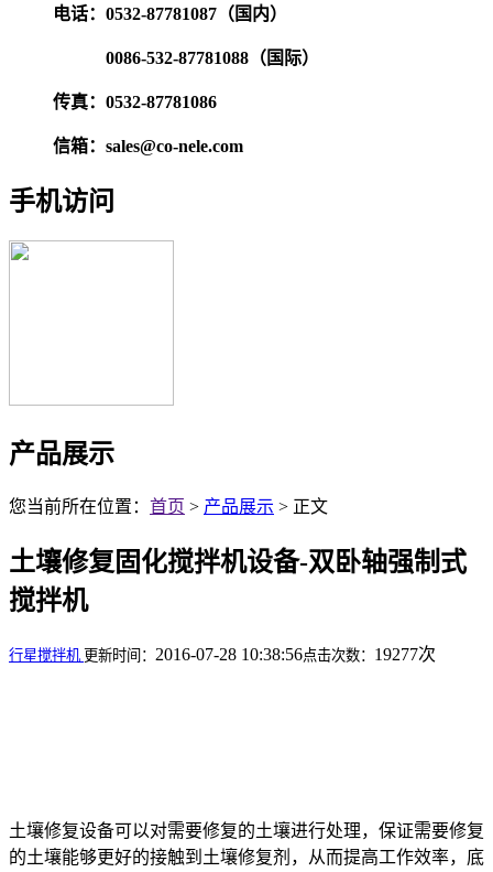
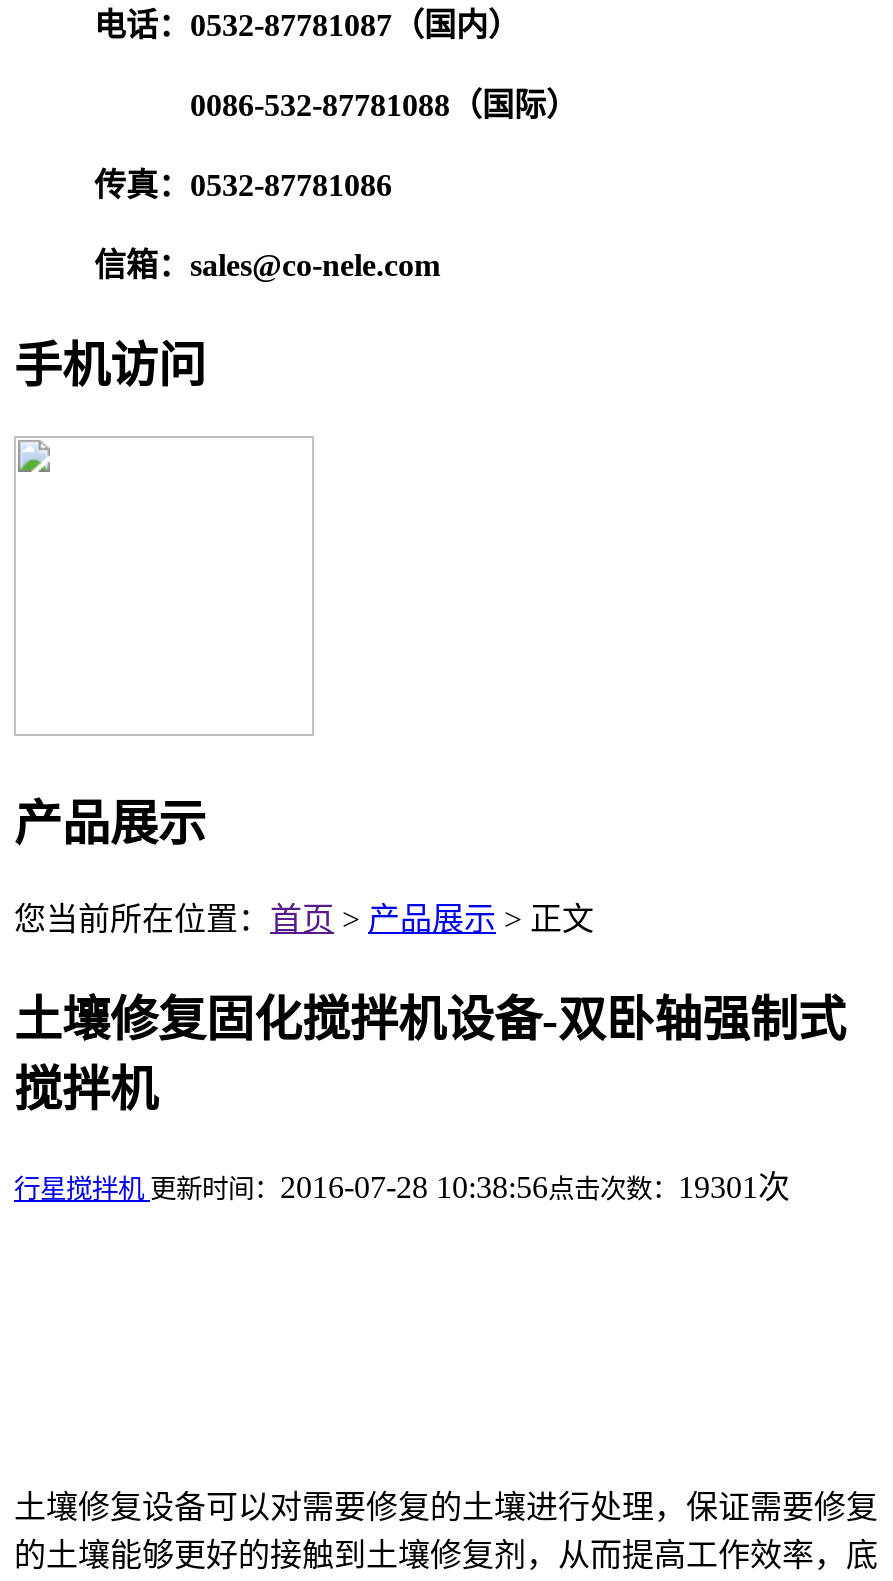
[9,645,436,664] 行星搅拌机更新时间：2016-07-28 10:38:56点击次数：19277次 -> [14,1170,790,1204] 行星搅拌机更新时间：2016-07-28 10:38:56点击次数：19301次

